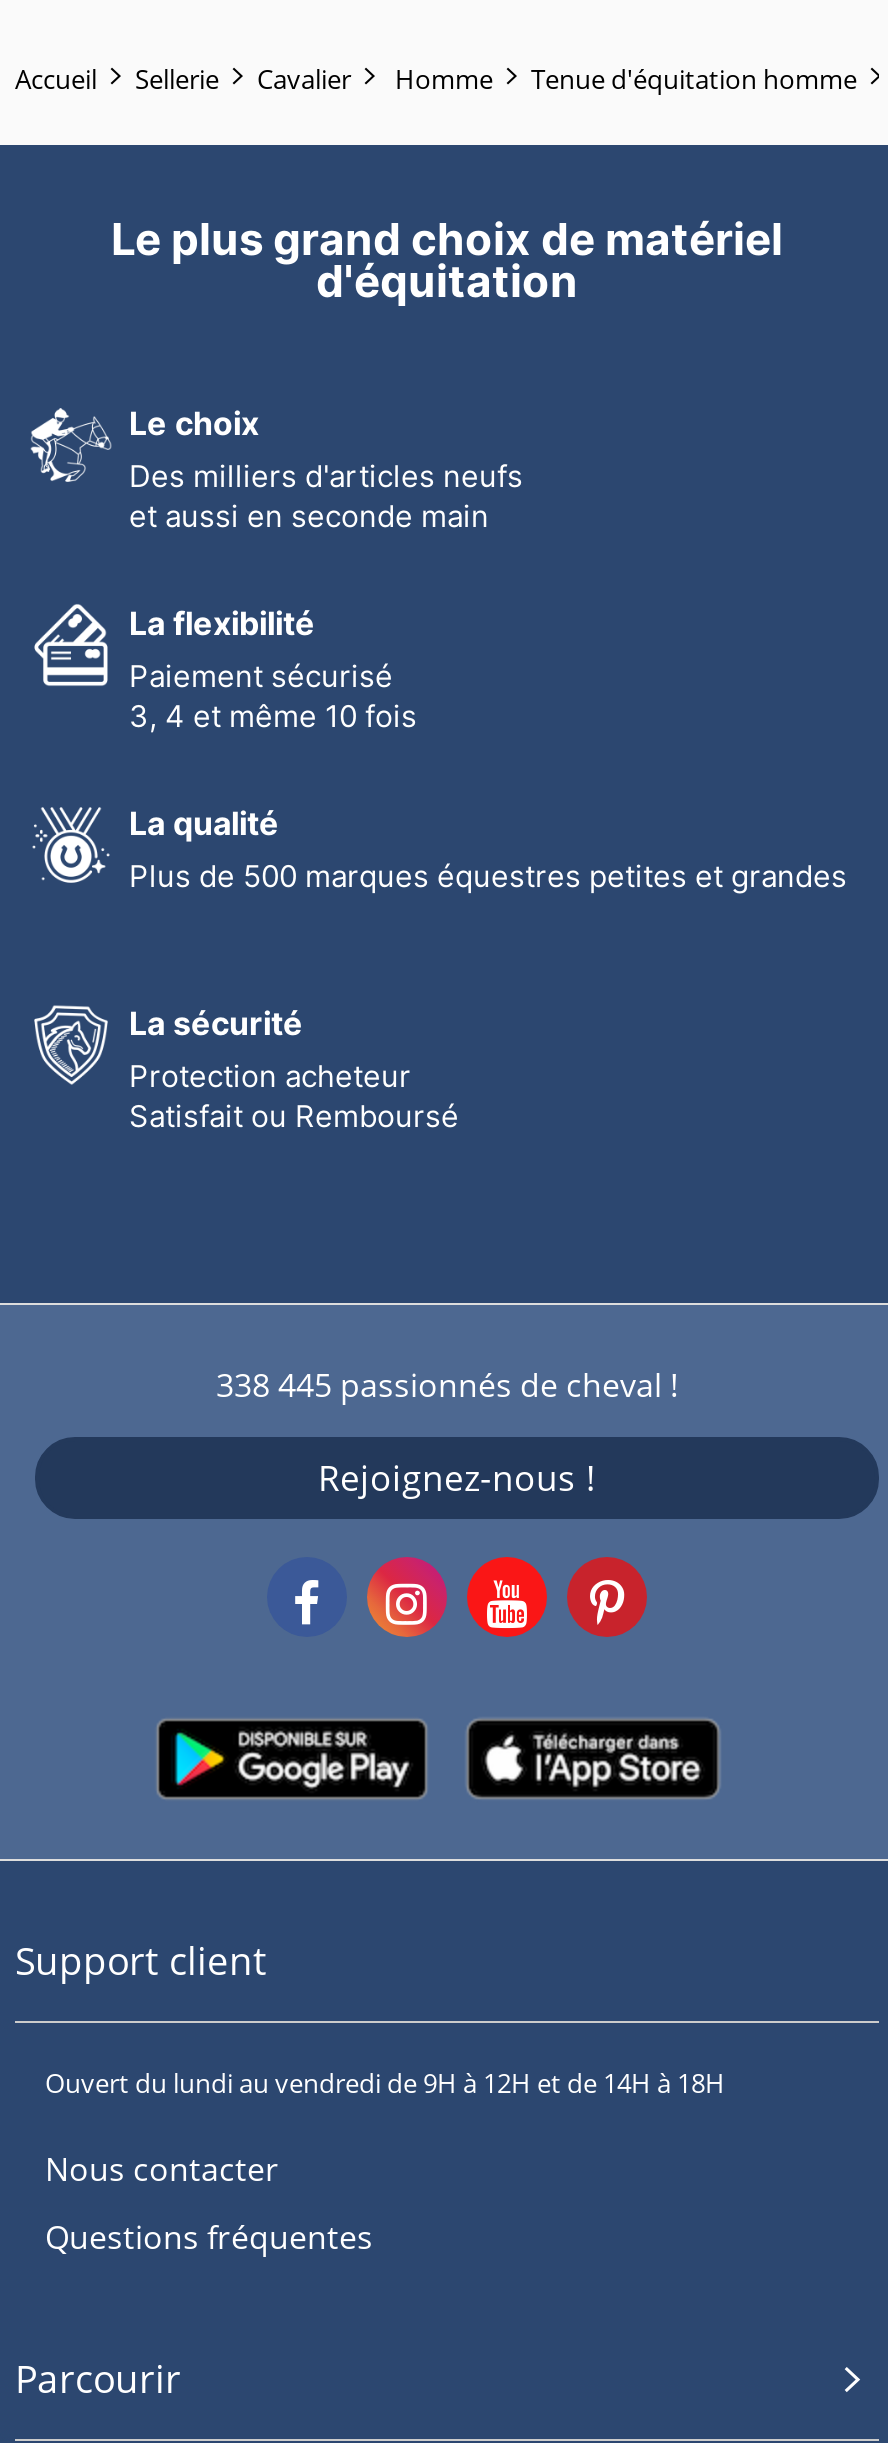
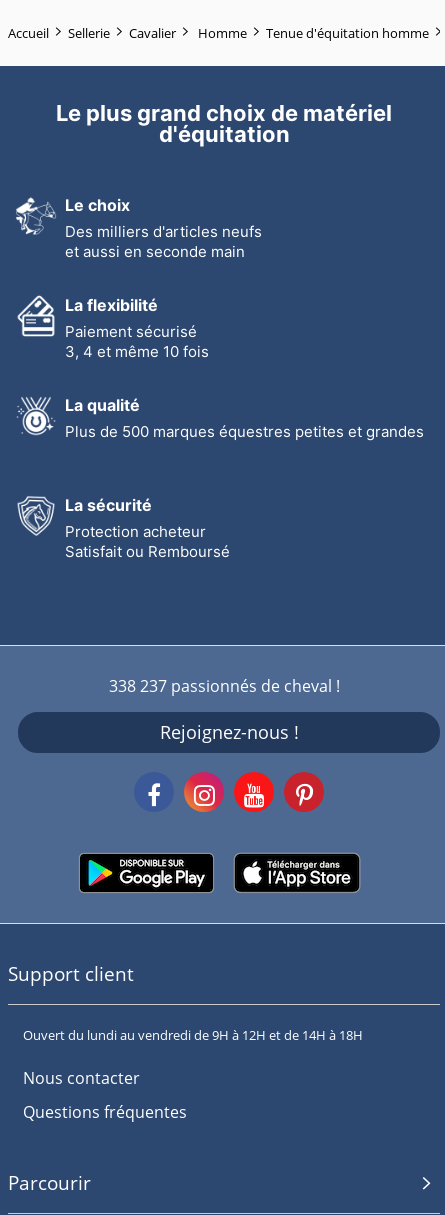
[216,1363,678,1407] 338 445 passionnés de cheval ! -> [108,675,339,697] 338 237 passionnés de cheval !

